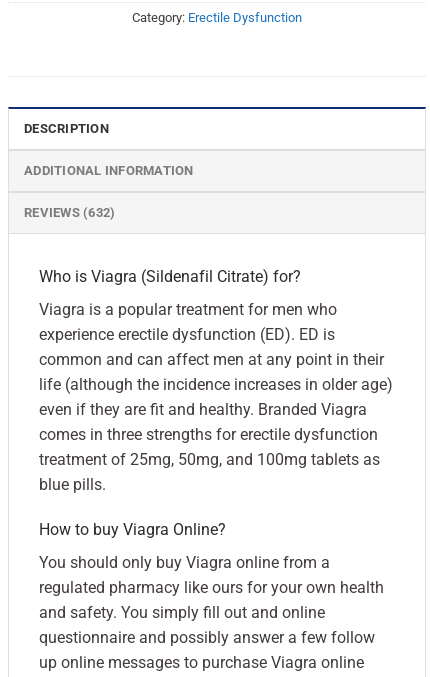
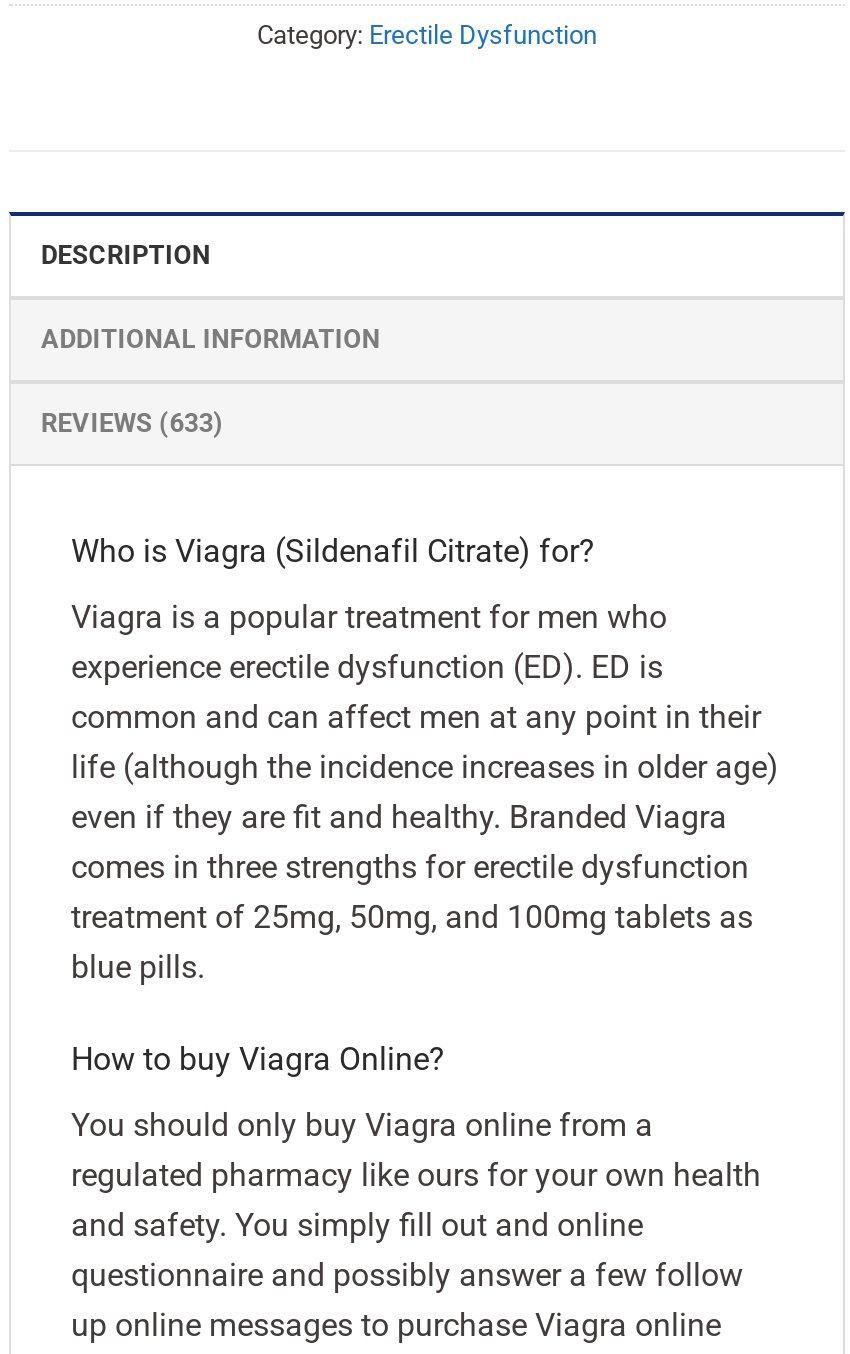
[24,204,115,219] REVIEWS (632) -> [41,409,224,439] REVIEWS (633)

